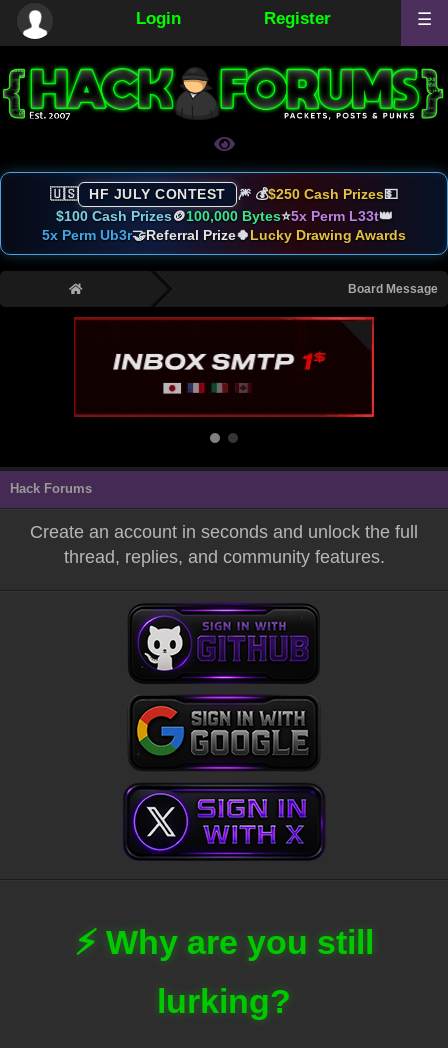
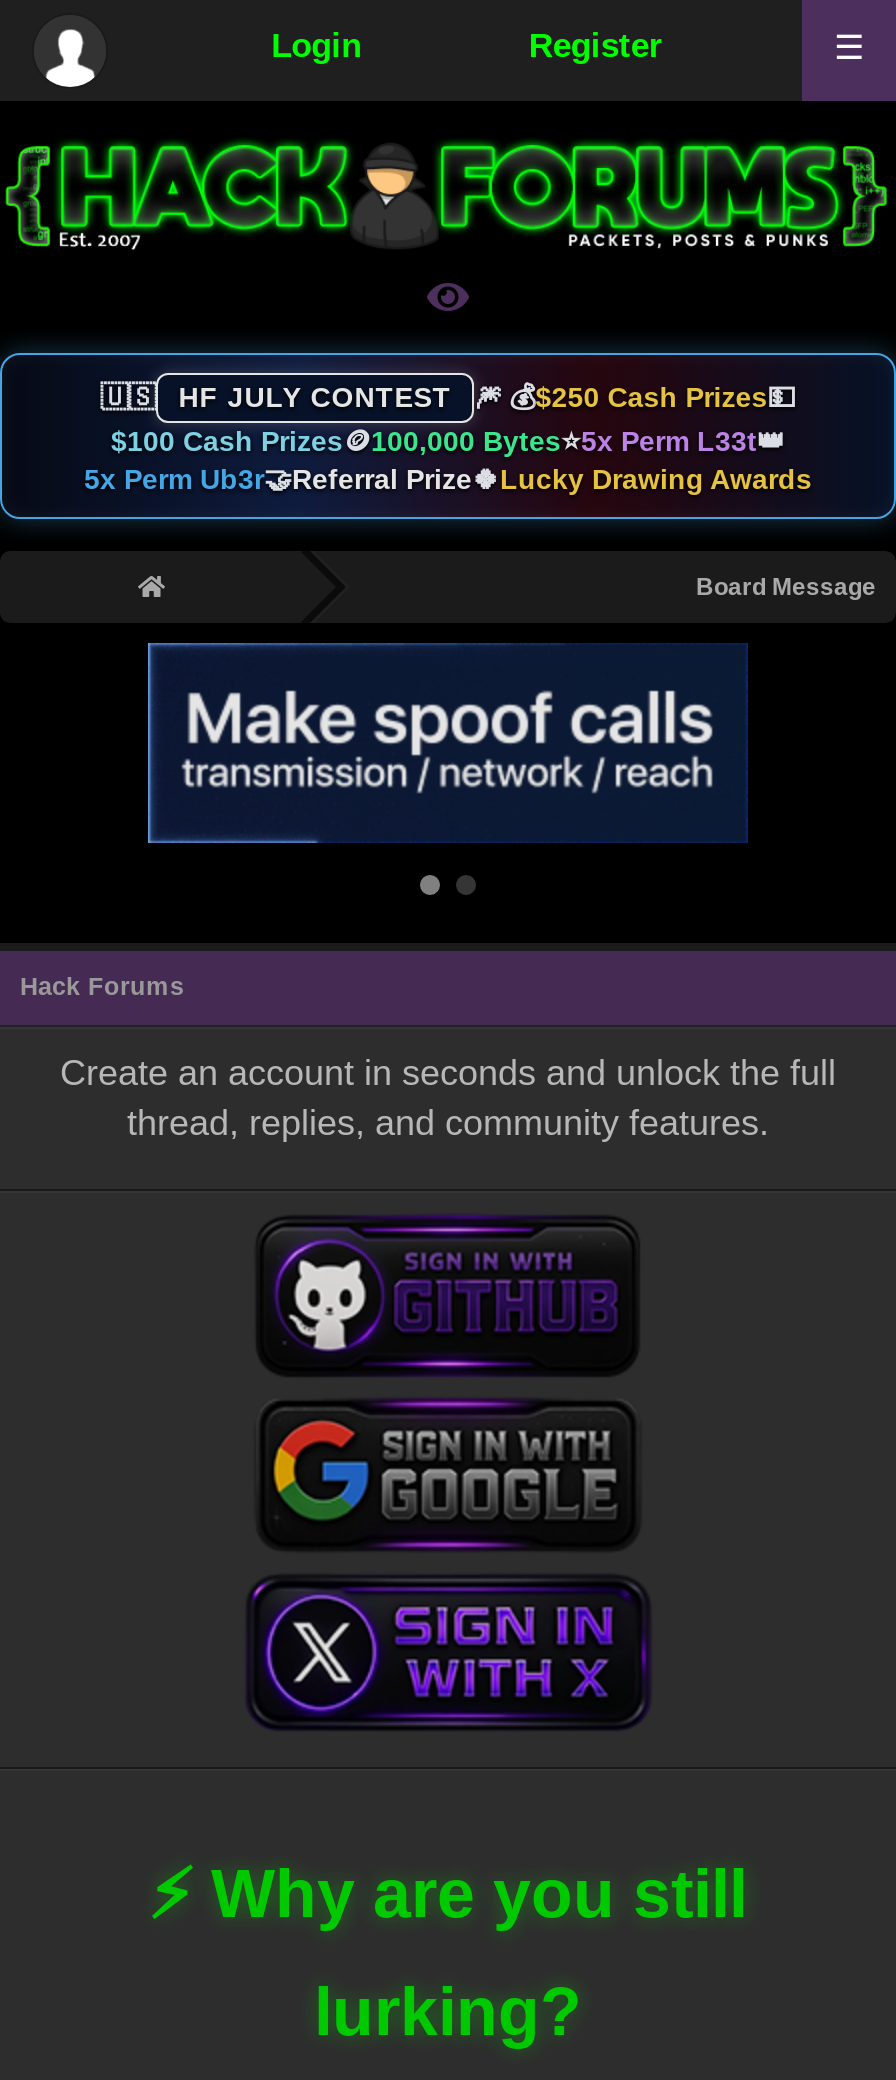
[73,316,375,418] [image] -> [146,641,750,845] [image]

